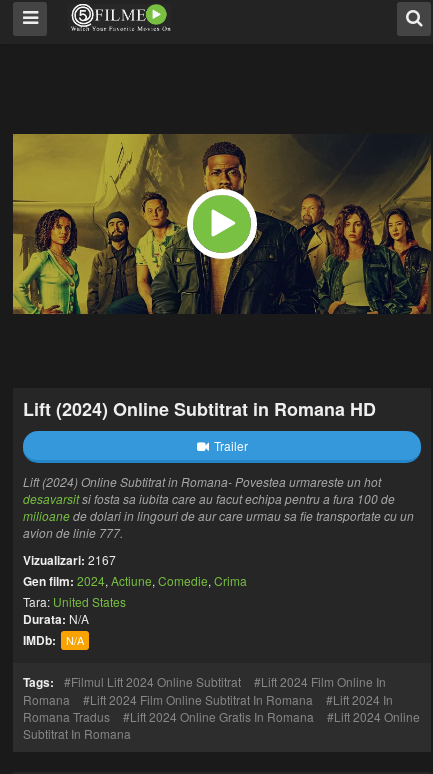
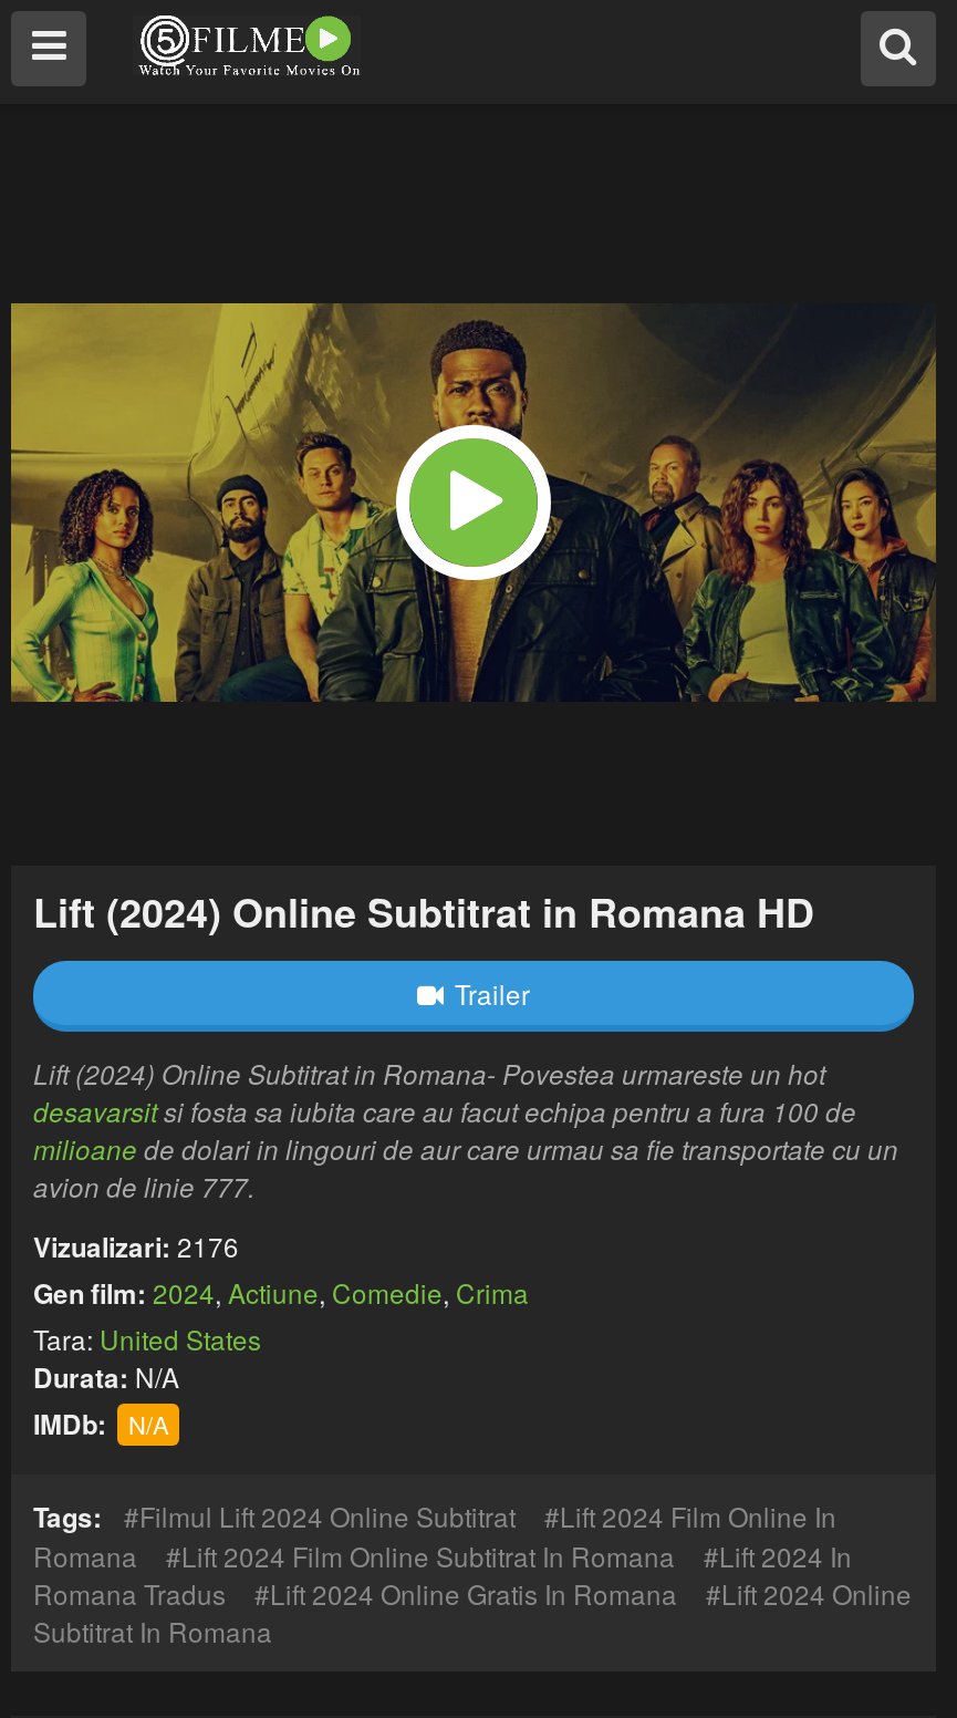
[23,551,116,569] Vizualizari: 2167 -> [33,1227,239,1266] Vizualizari: 2176

